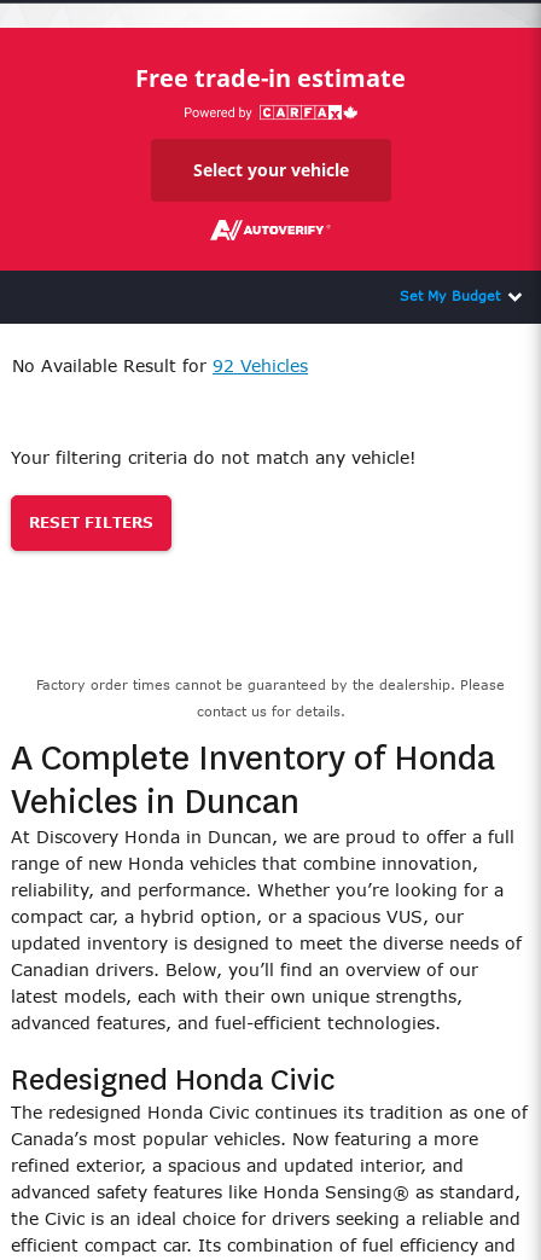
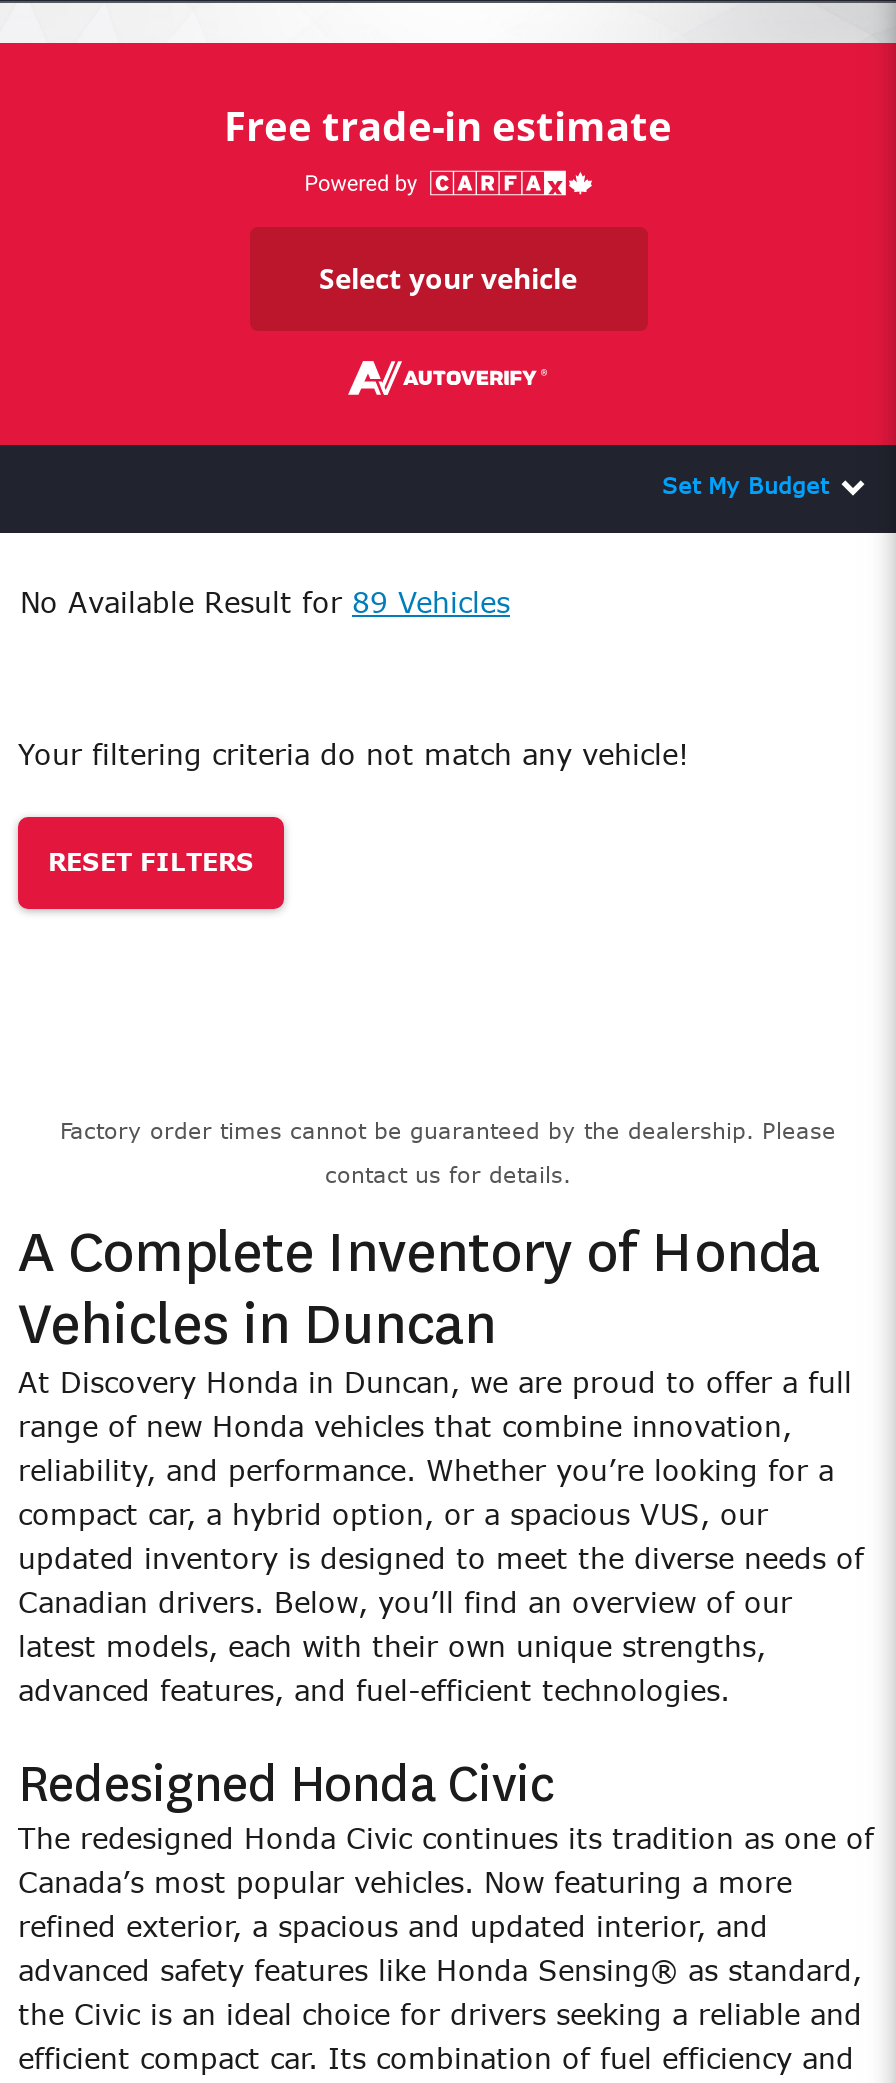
[12,355,308,376] No Available Result for 92 Vehicles -> [20,585,510,619] No Available Result for 89 Vehicles

